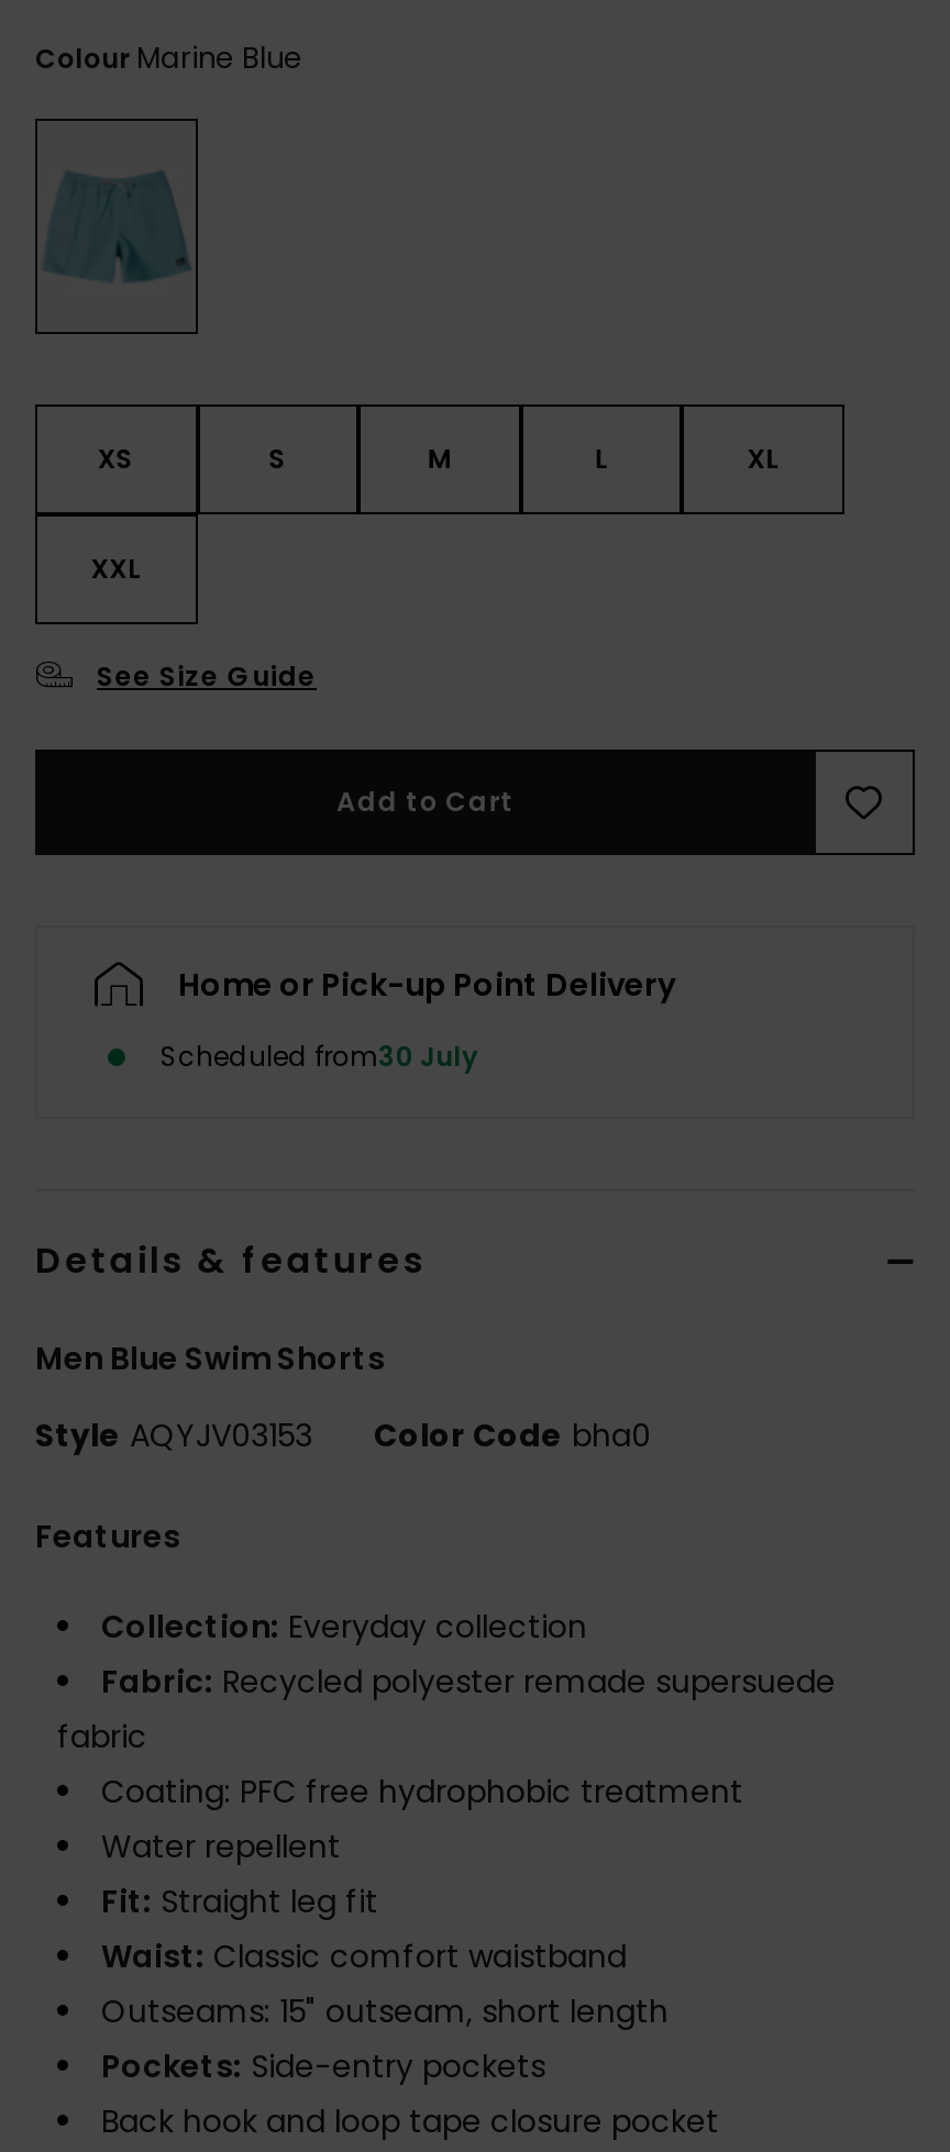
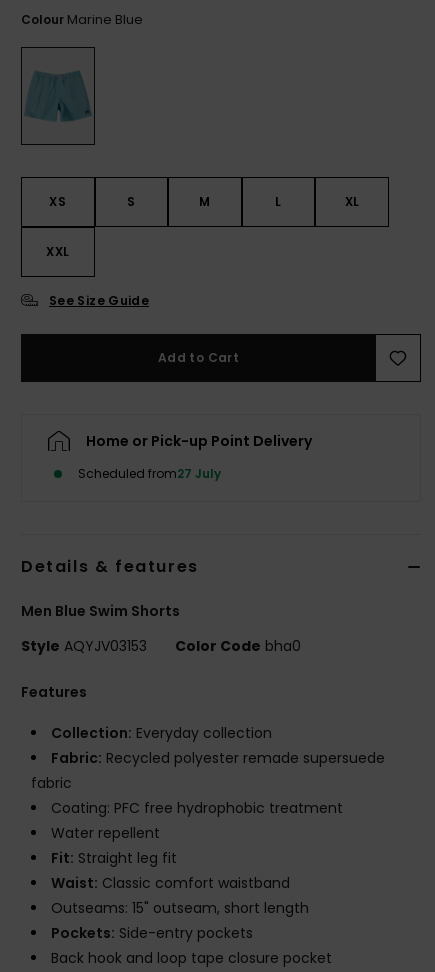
[161,1038,477,1075] Scheduled from30 July -> [78,465,221,482] Scheduled from27 July

